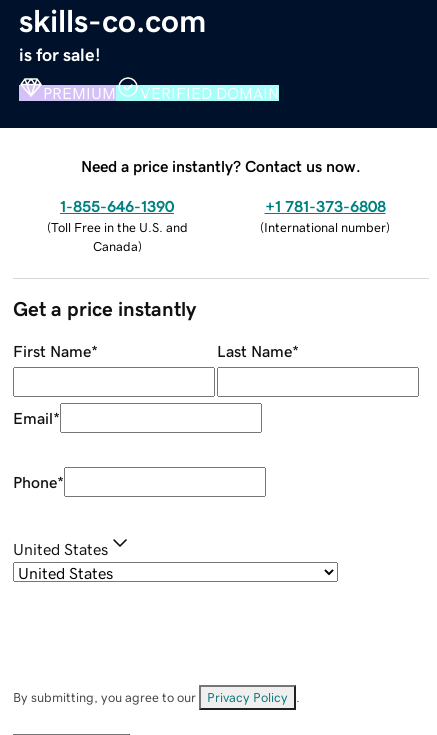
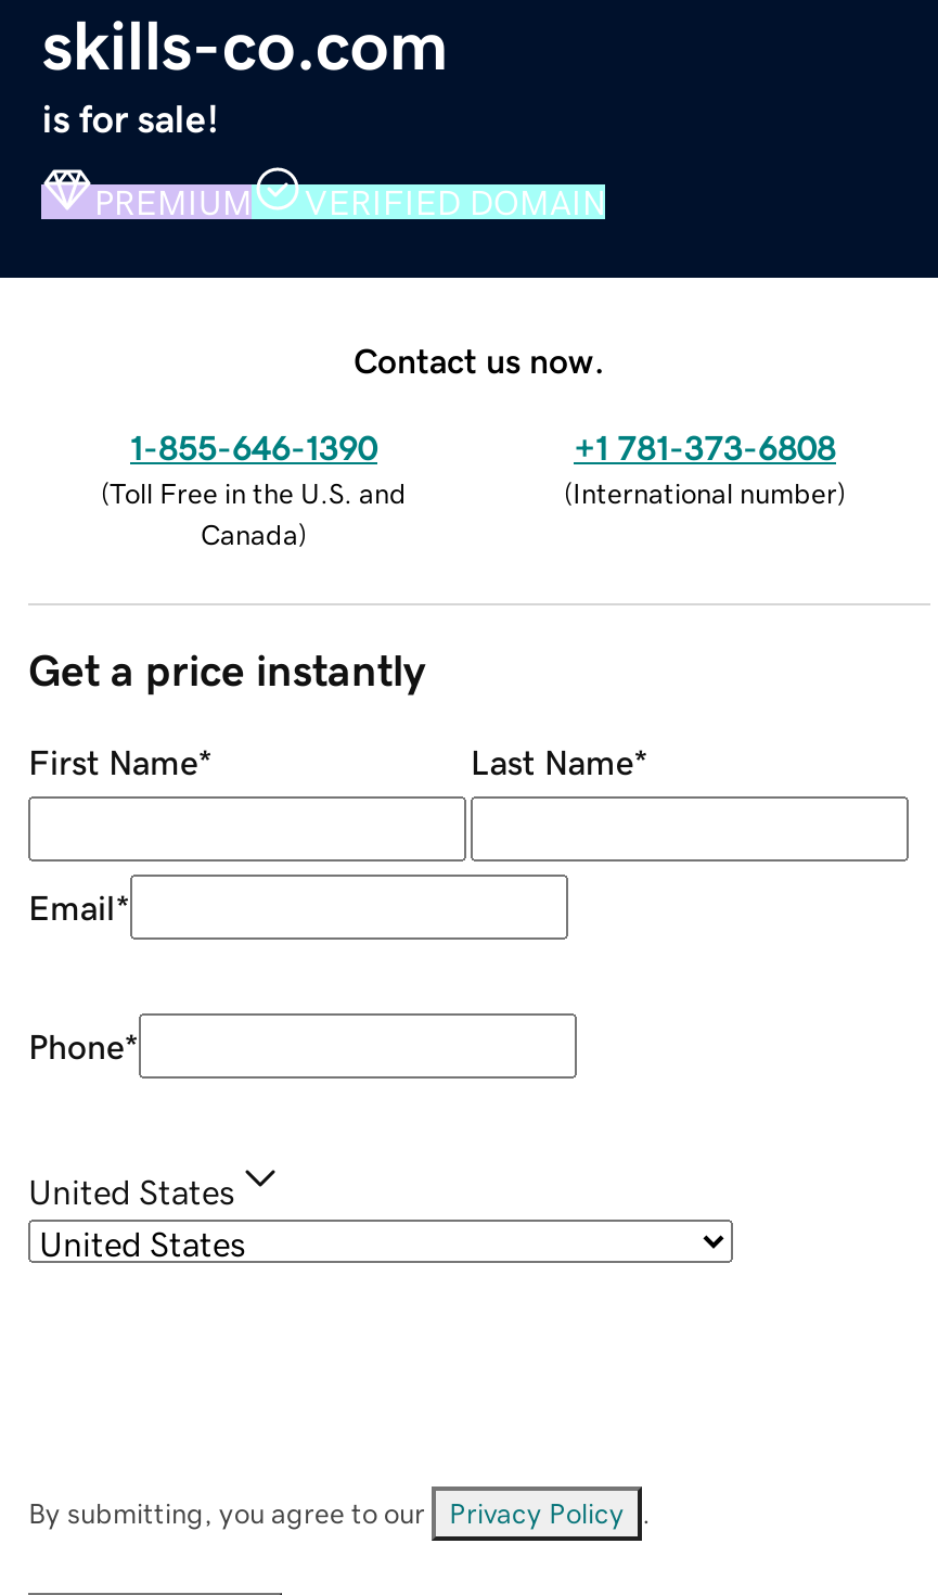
[81,158,361,174] Need a price instantly? Contact us now. -> [354,342,605,377] Contact us now.

